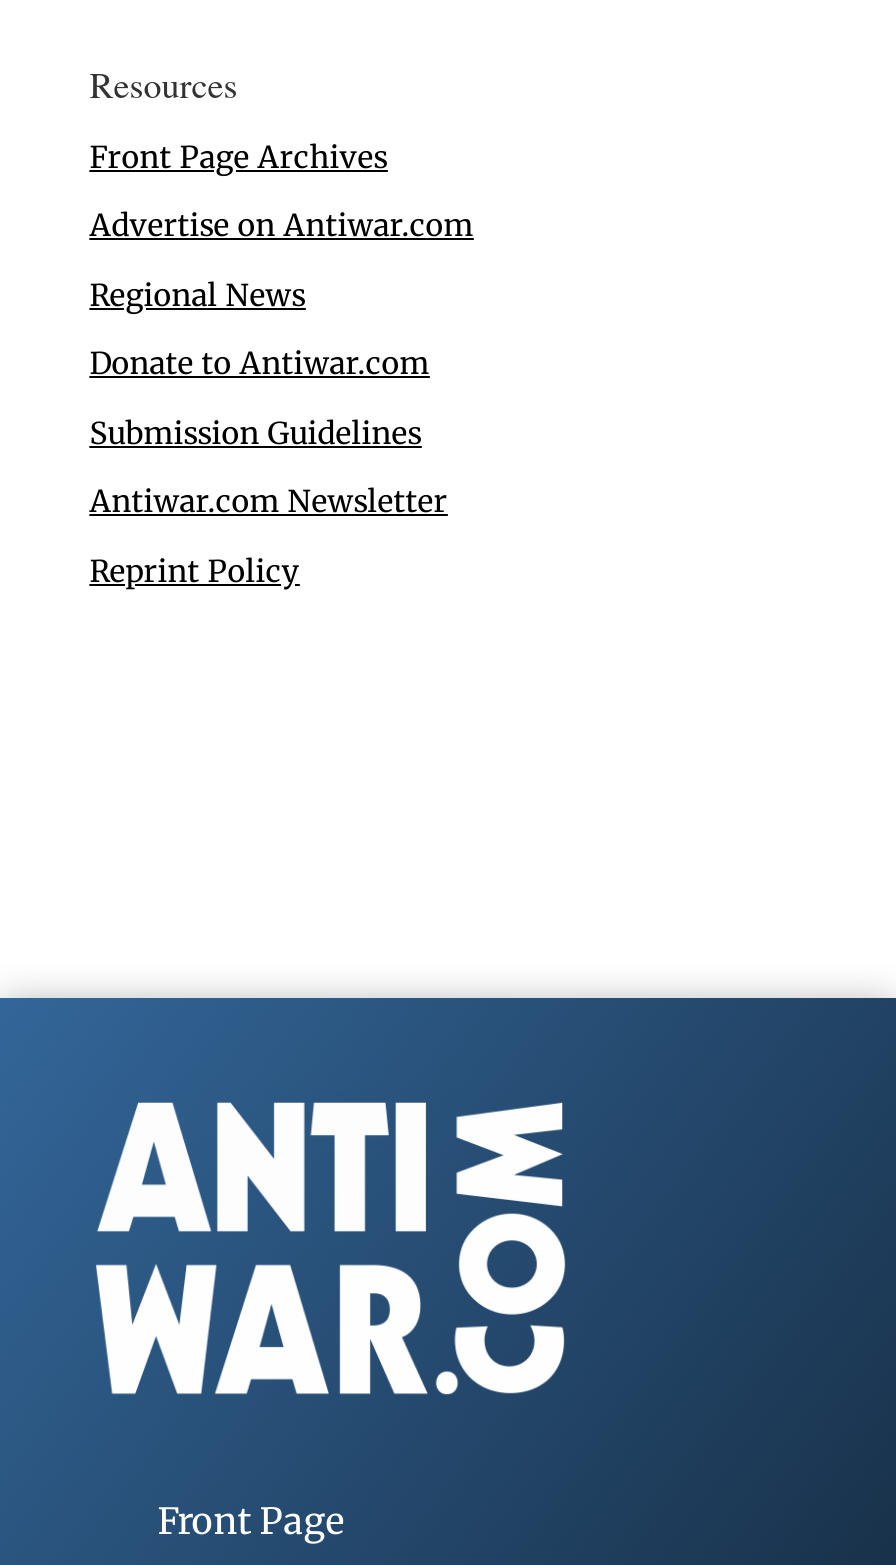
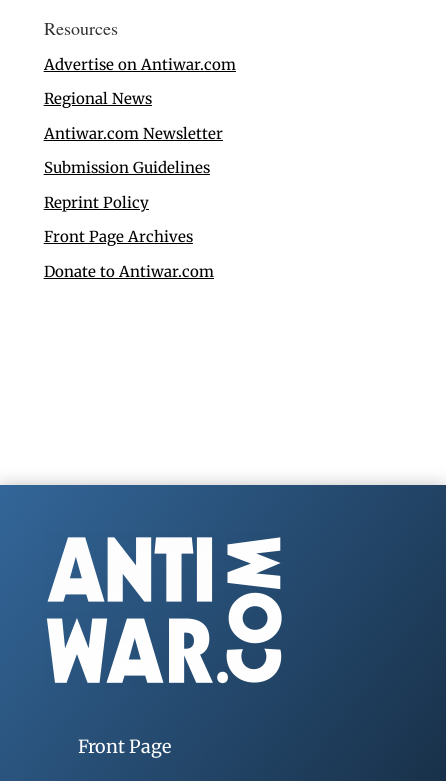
moved [90,138,388,176] -> [44,227,193,246]: Front Page Archives
moved [90,207,474,314] -> [44,55,236,108]: Advertise on Antiwar.com | Regional News
moved [90,345,430,383] -> [44,262,214,281]: Donate to Antiwar.com
moved [90,414,422,452] -> [44,158,210,177]: Submission Guidelines
moved [90,483,448,521] -> [44,124,223,143]: Antiwar.com Newsletter
moved [90,552,300,590] -> [44,193,149,212]: Reprint Policy

